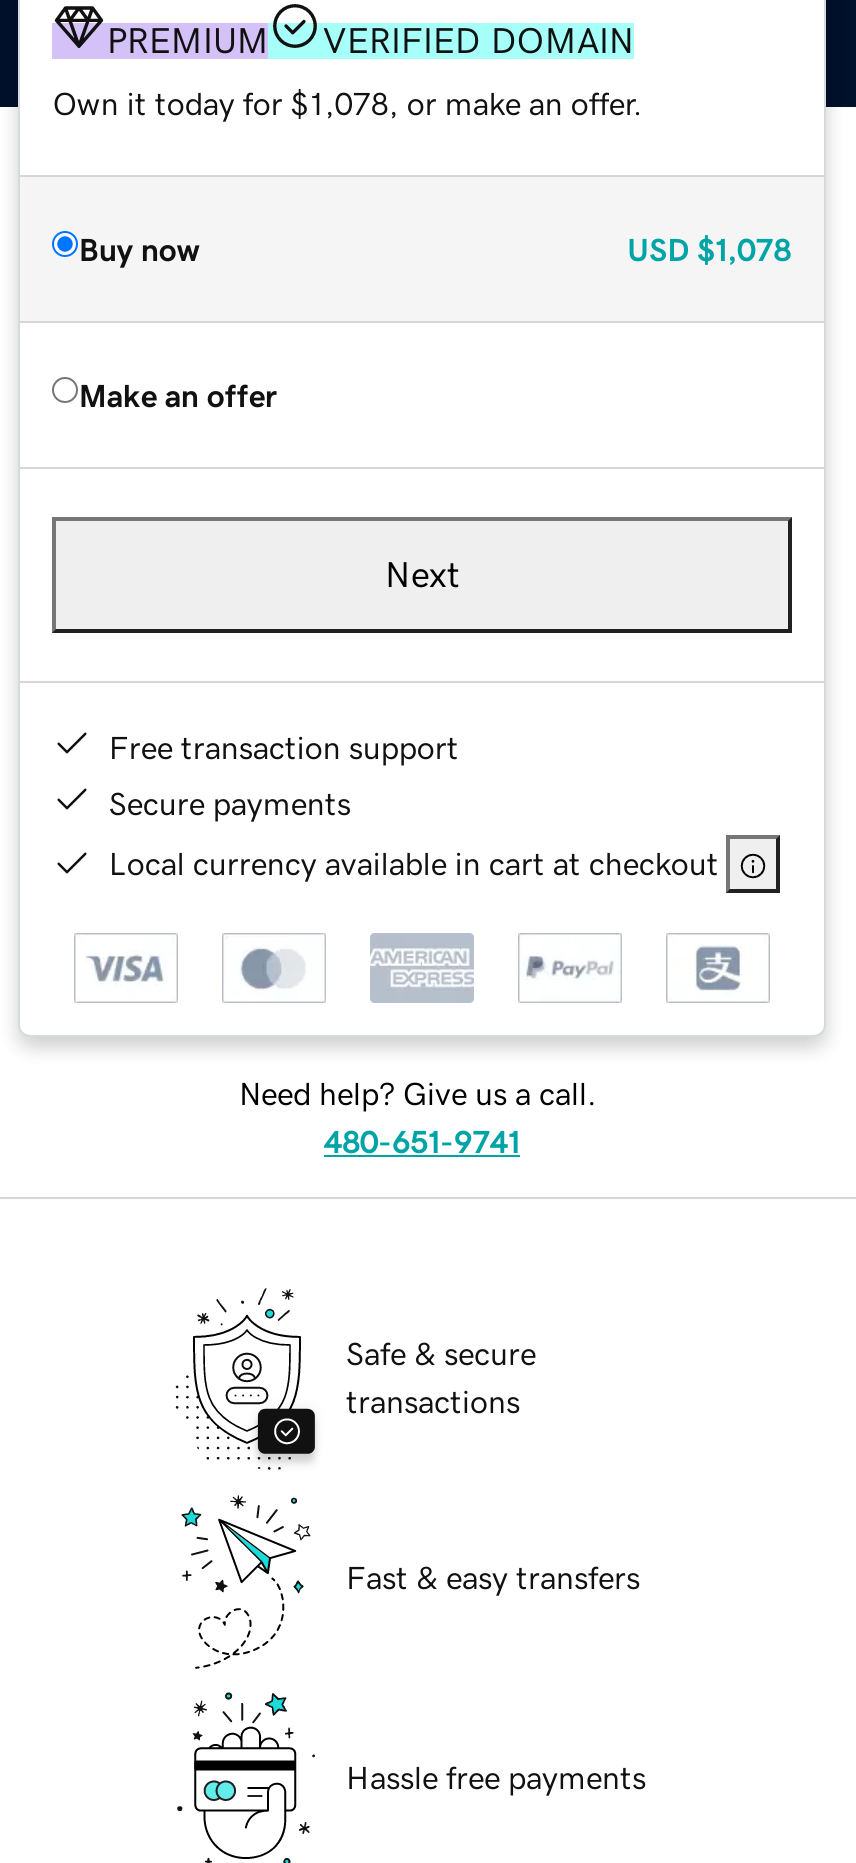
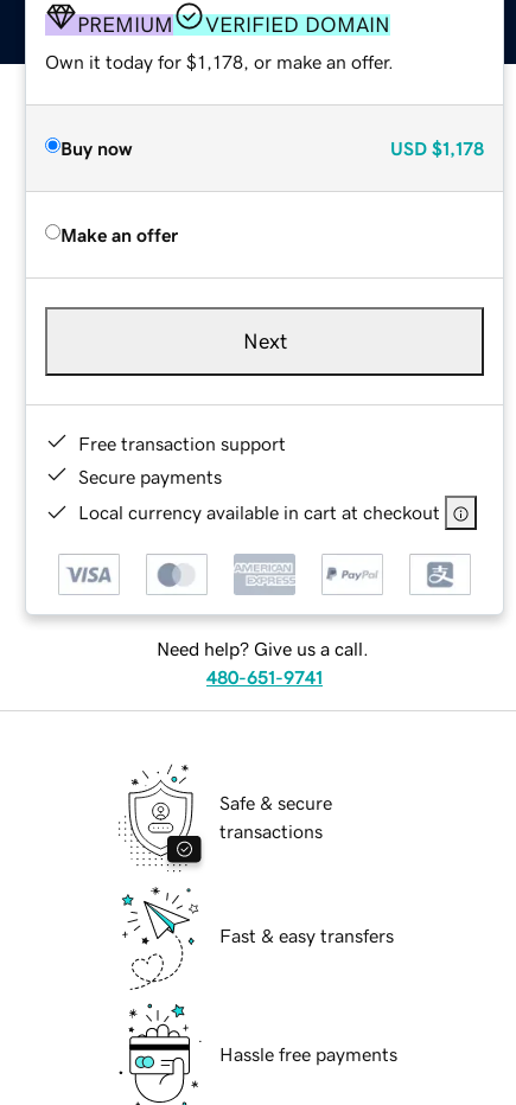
[53,86,643,118] Own it today for $1,078, or make an offer. -> [46,52,394,71] Own it today for $1,178, or make an offer.
[627,232,791,264] USD $1,078 -> [390,138,483,157] USD $1,178

